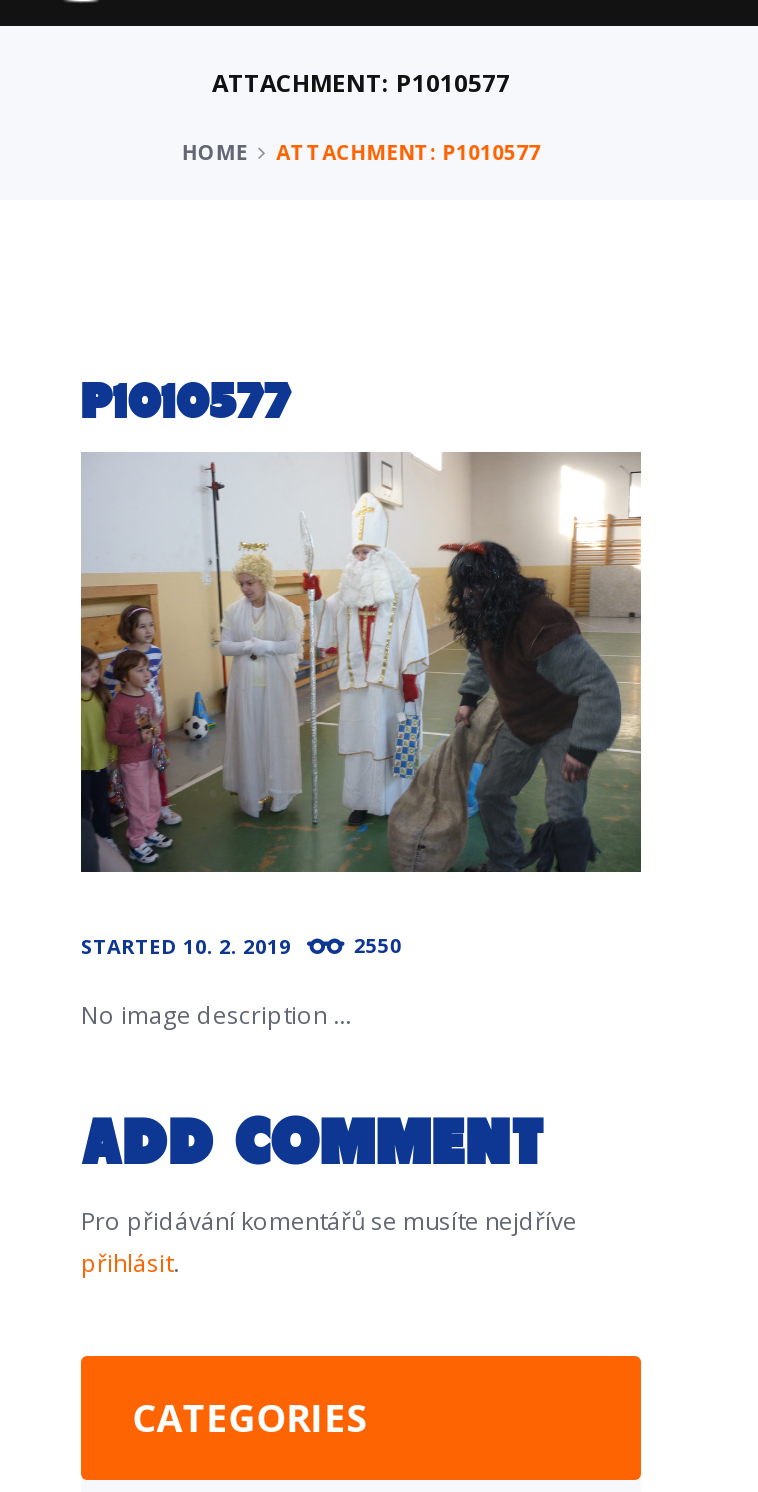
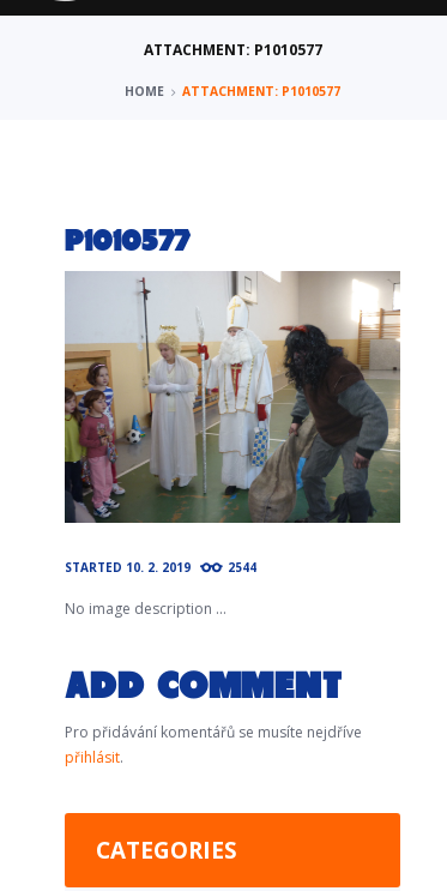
[354,931,402,959] 2550 -> [228,558,257,575] 2544

